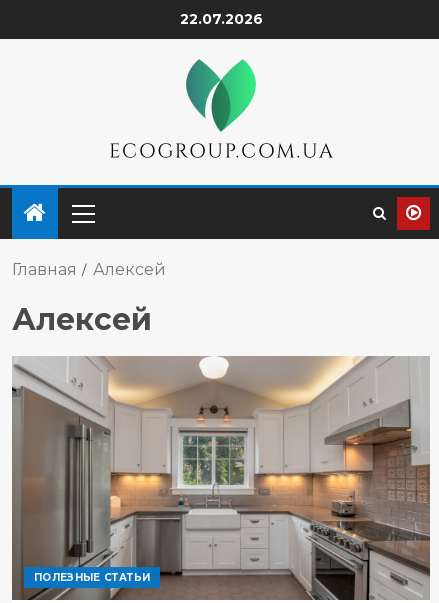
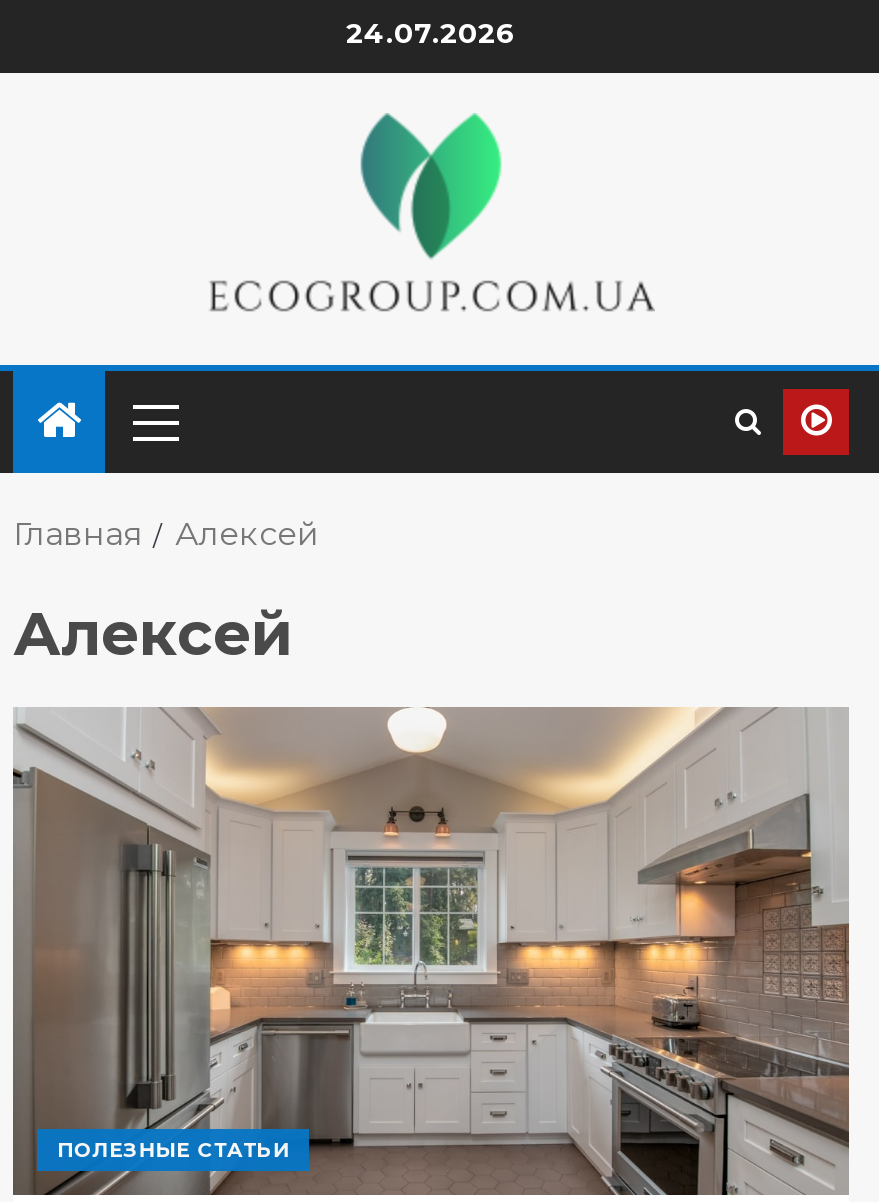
[179,10,262,28] 22.07.2026 -> [346,15,516,51] 24.07.2026

